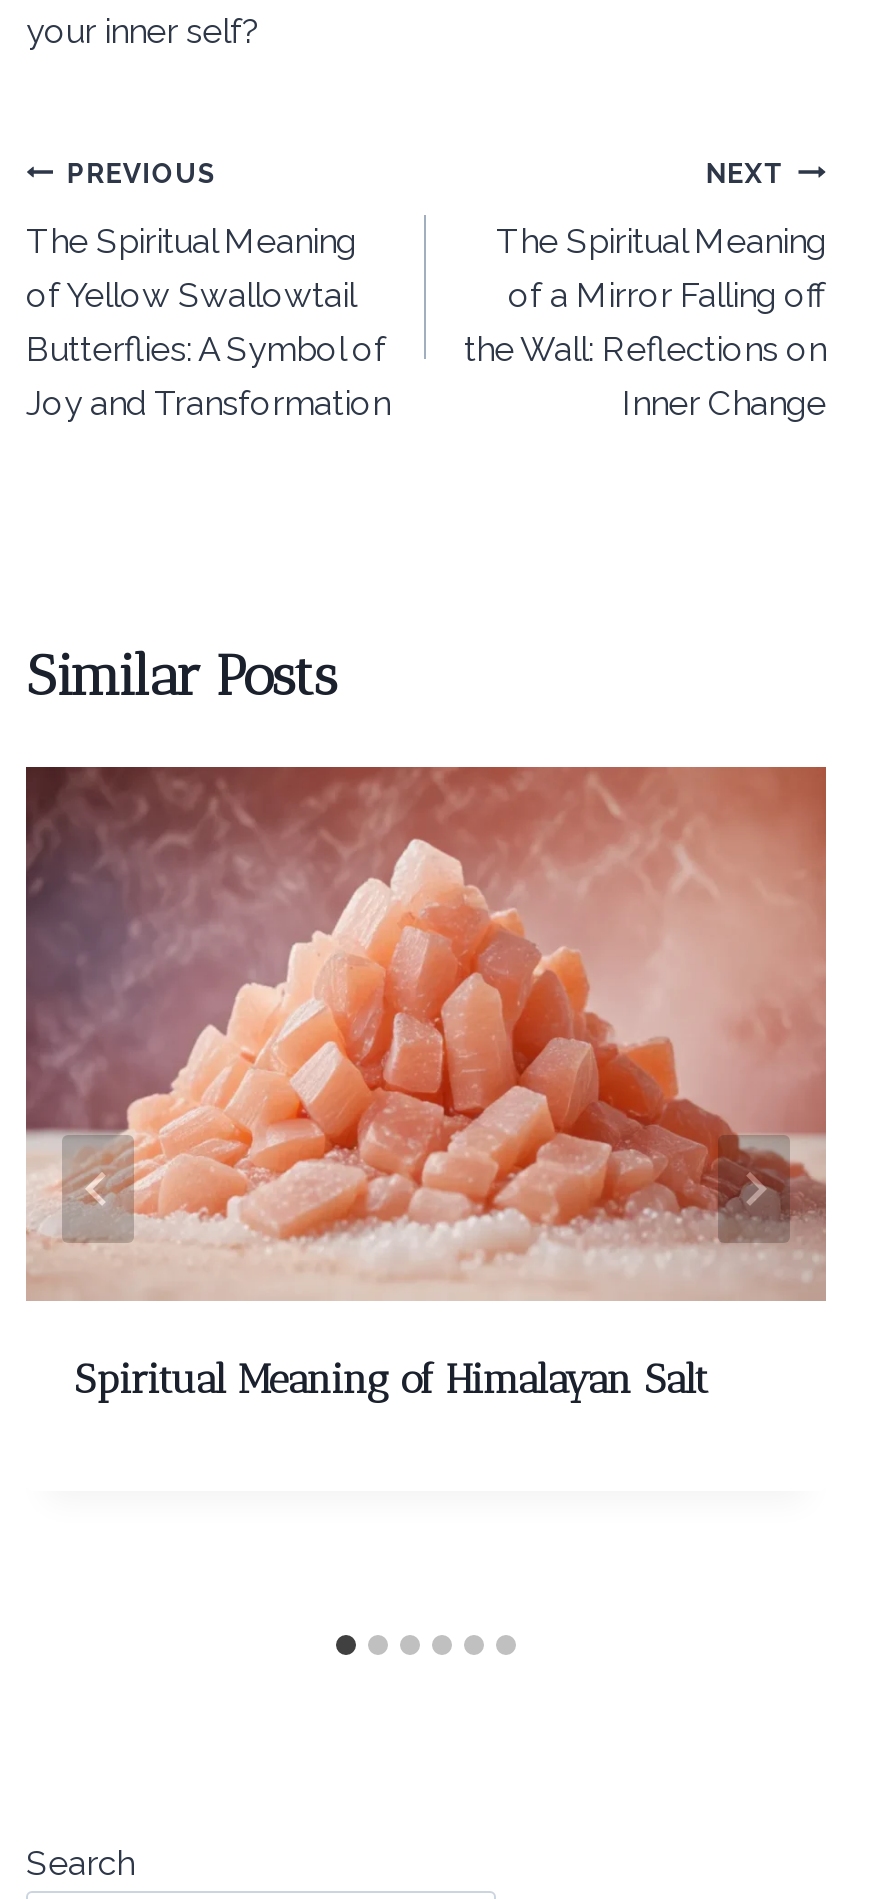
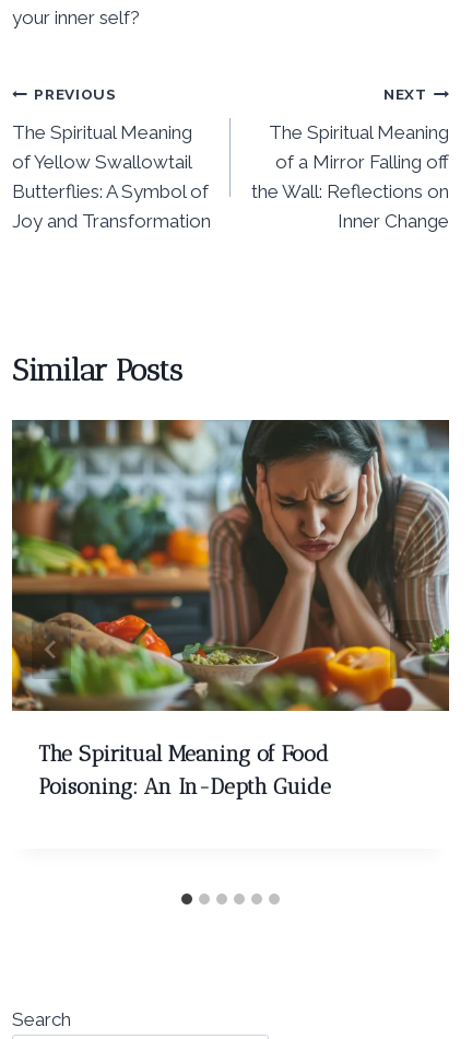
[24,764,828,1402] [image] | Spiritual Meaning of Himalayan Salt -> [11,419,450,800] [image] | The Spiritual Meaning of Food | Poisoning: An In-Depth Guide

